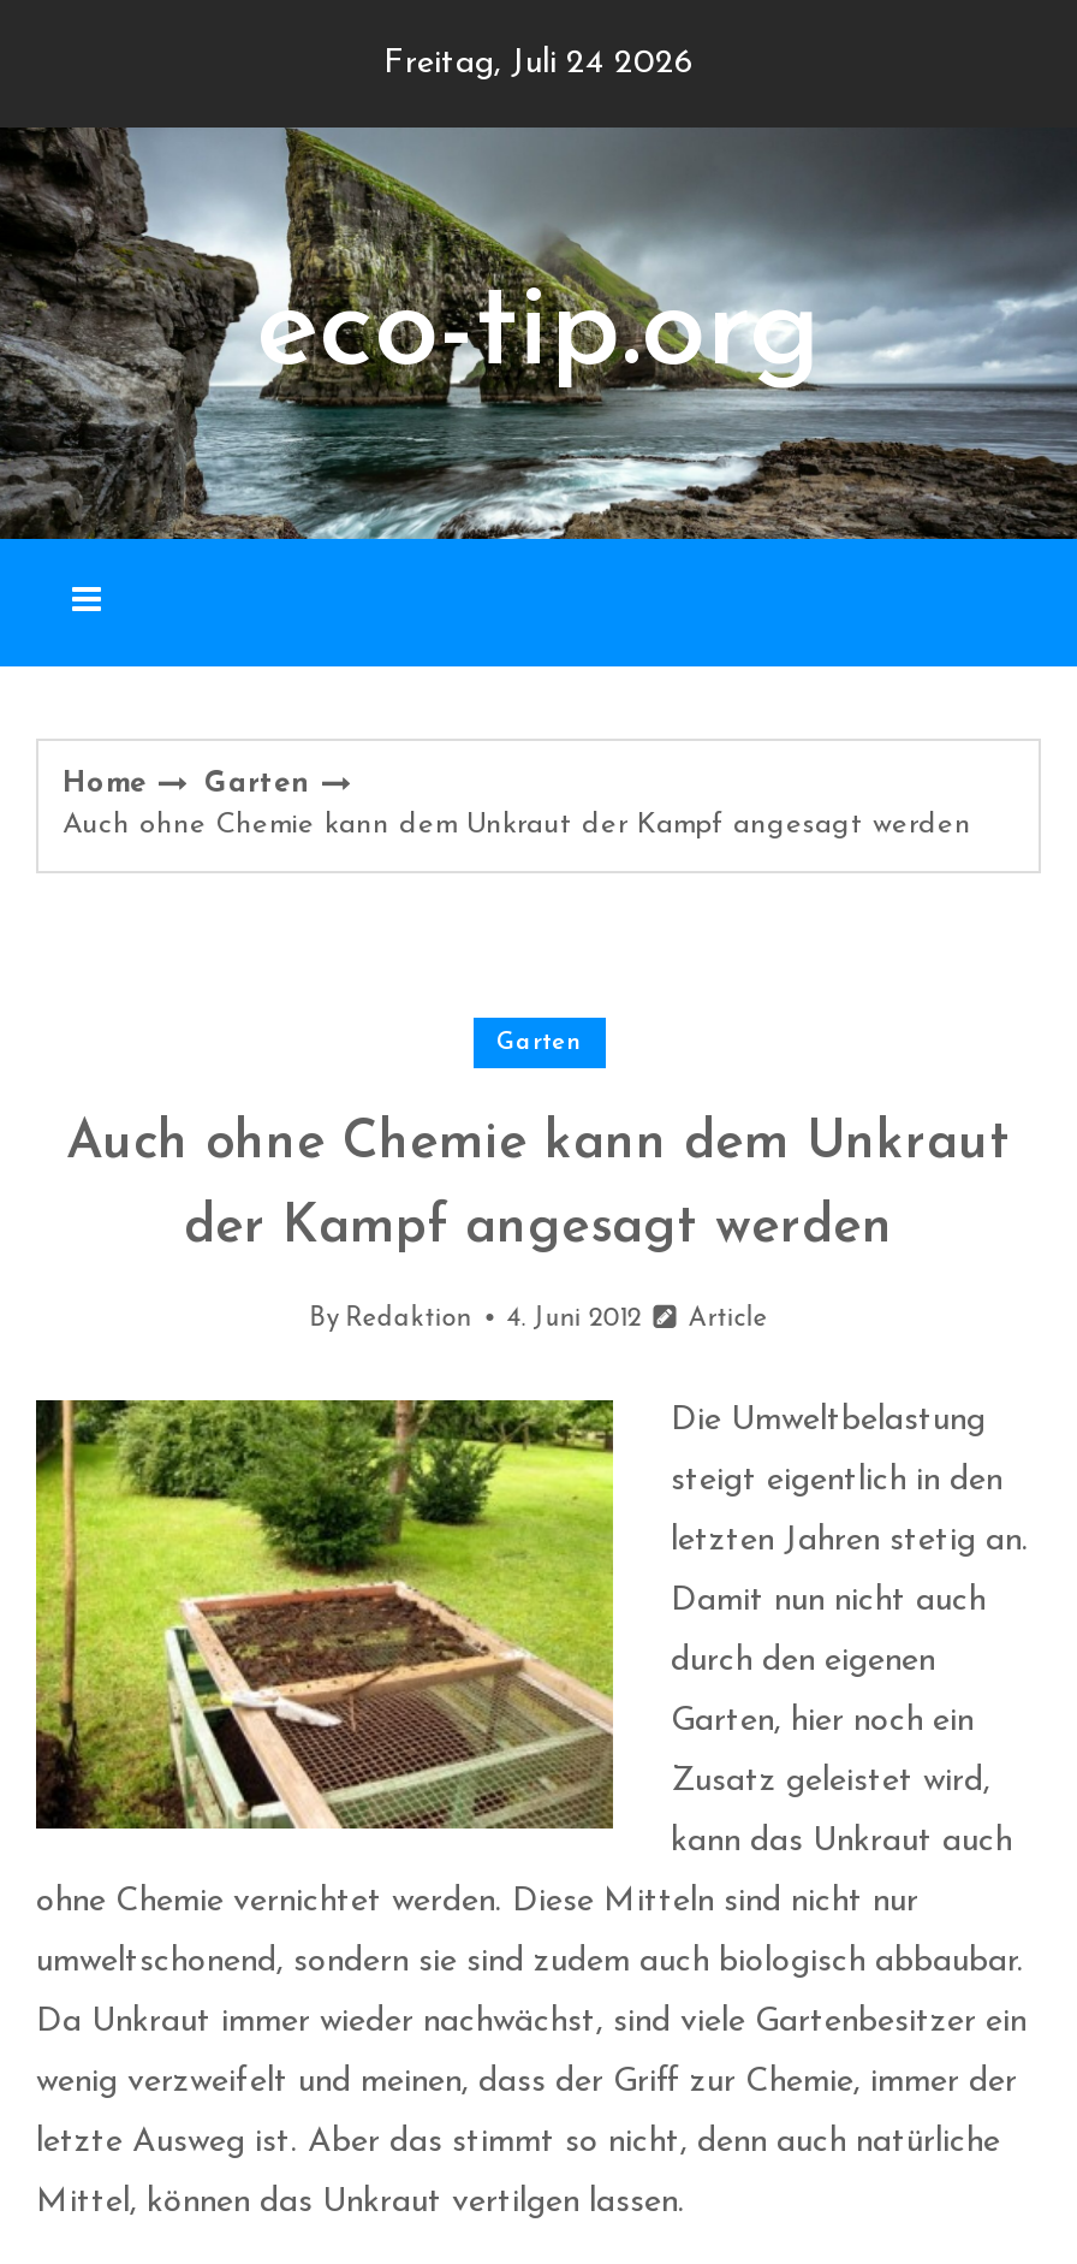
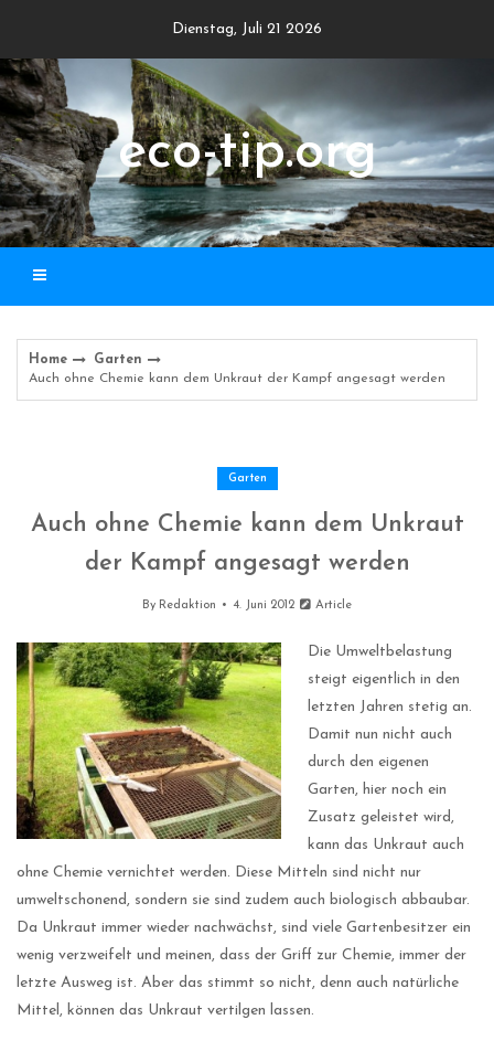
[383,46,694,82] Freitag, Juli 24 2026 -> [172,21,322,38] Dienstag, Juli 21 2026

